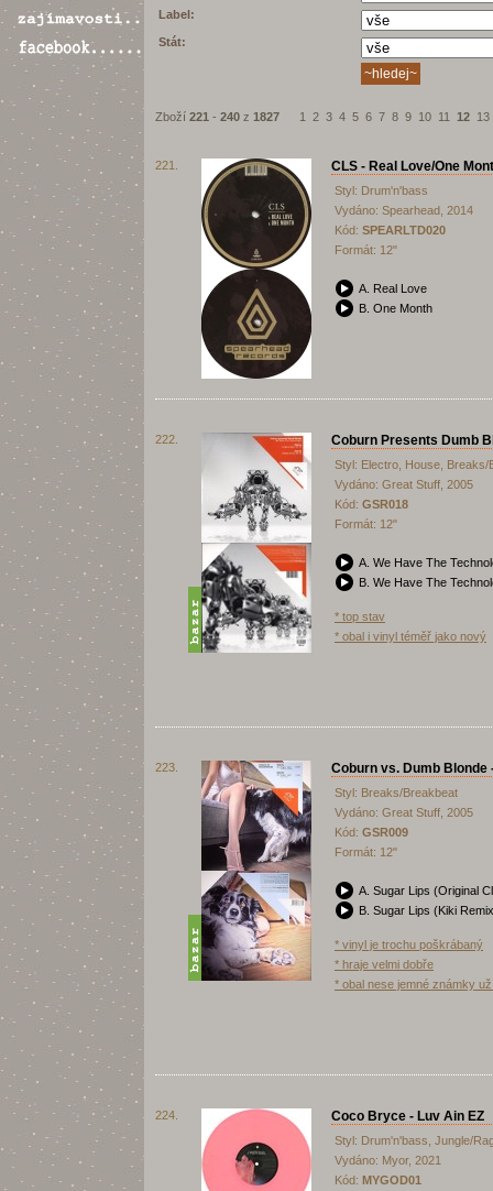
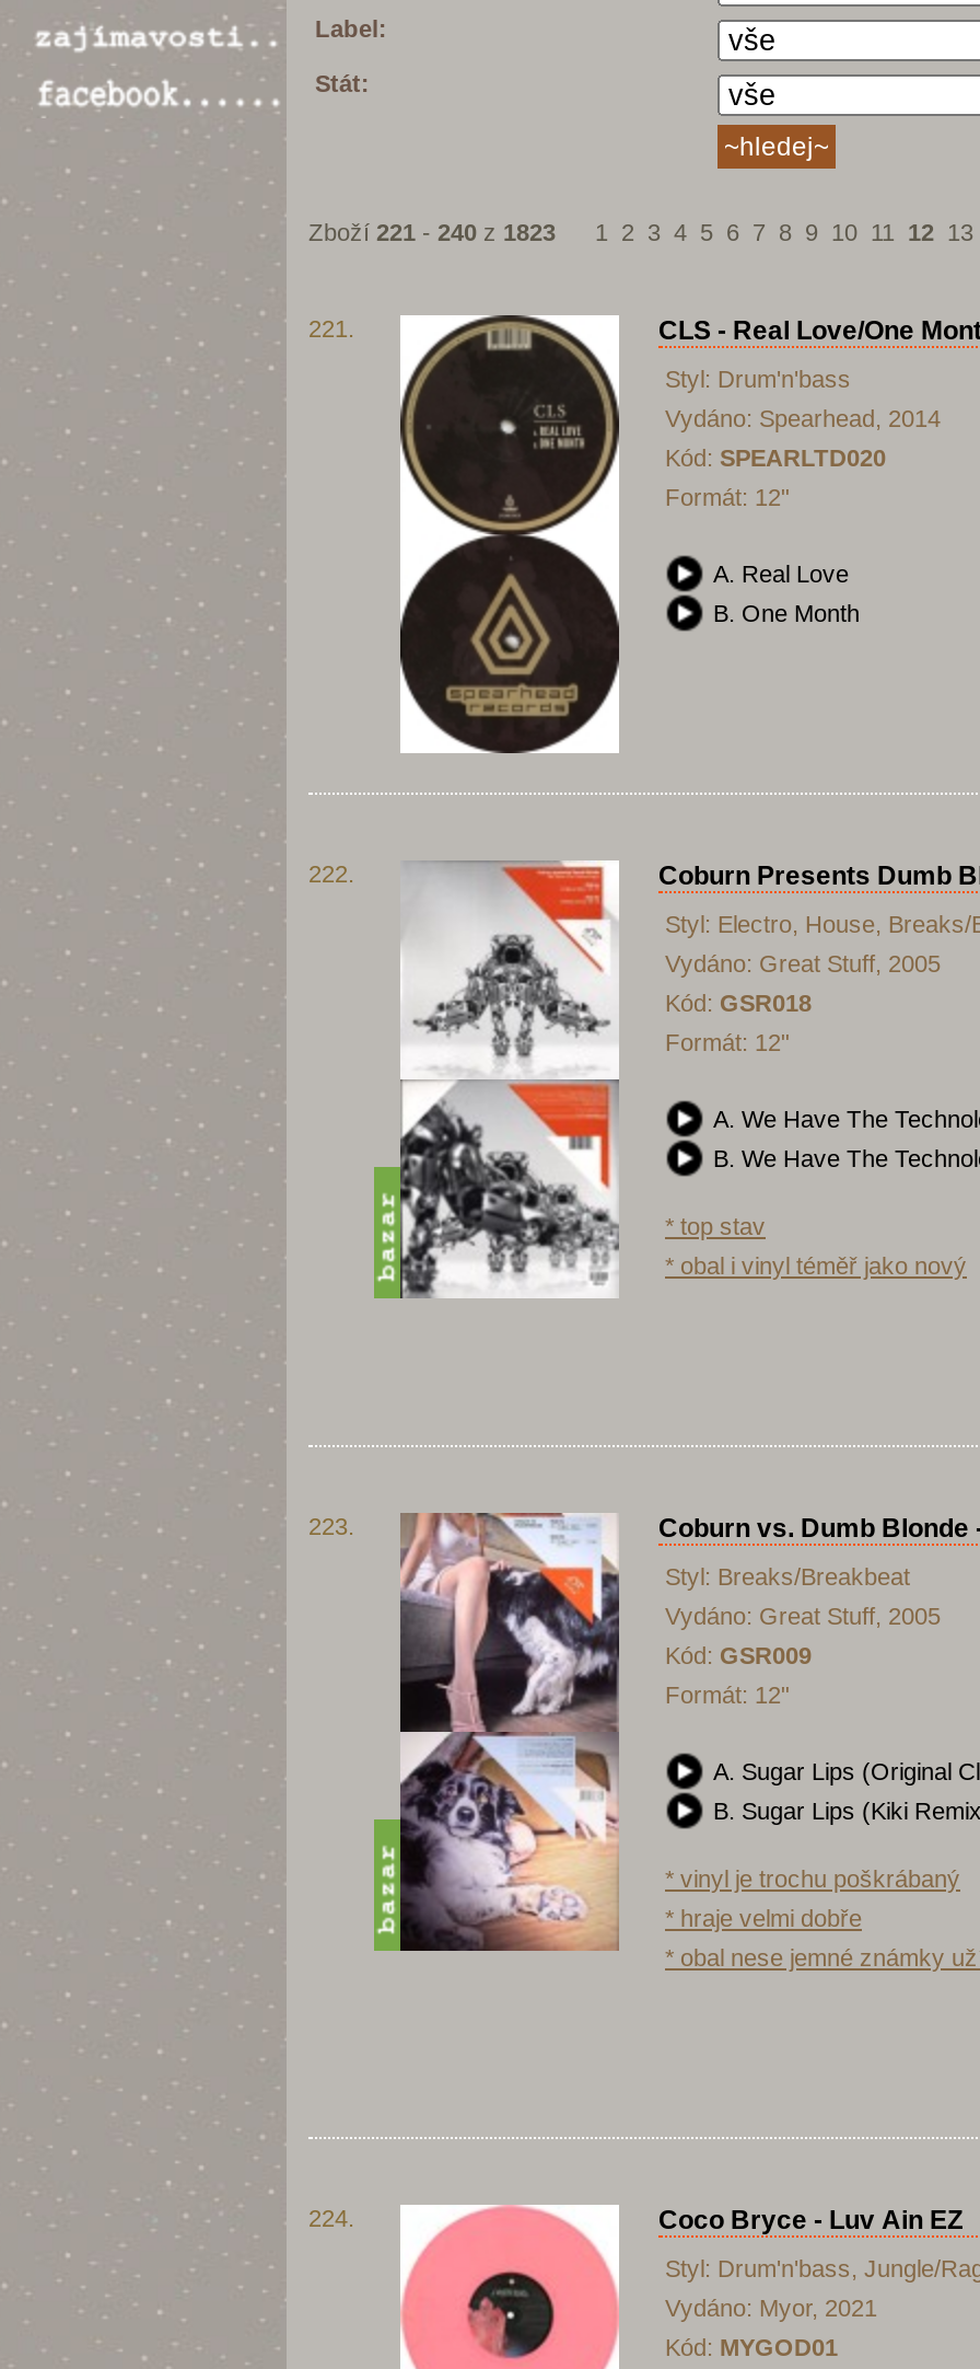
[155,110,490,123] Zboží 221 - 240 z 1827 1 2 3 4 5 6 7 8 9 10 11 12 13 -> [308,219,973,245] Zboží 221 - 240 z 1823 1 2 3 4 5 6 7 8 9 10 11 12 13

